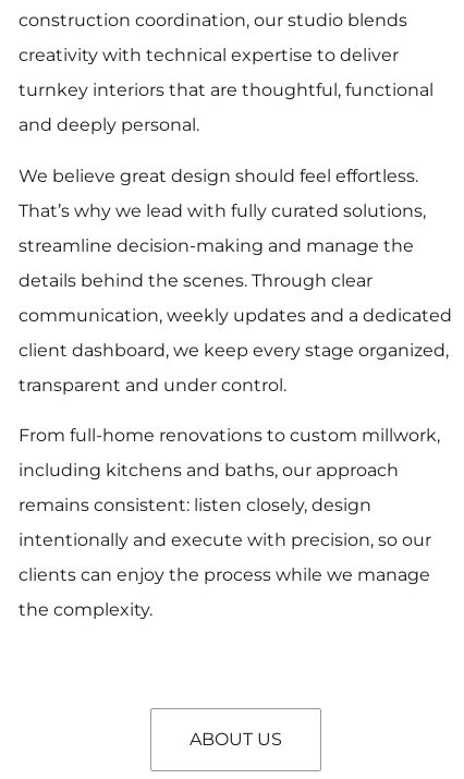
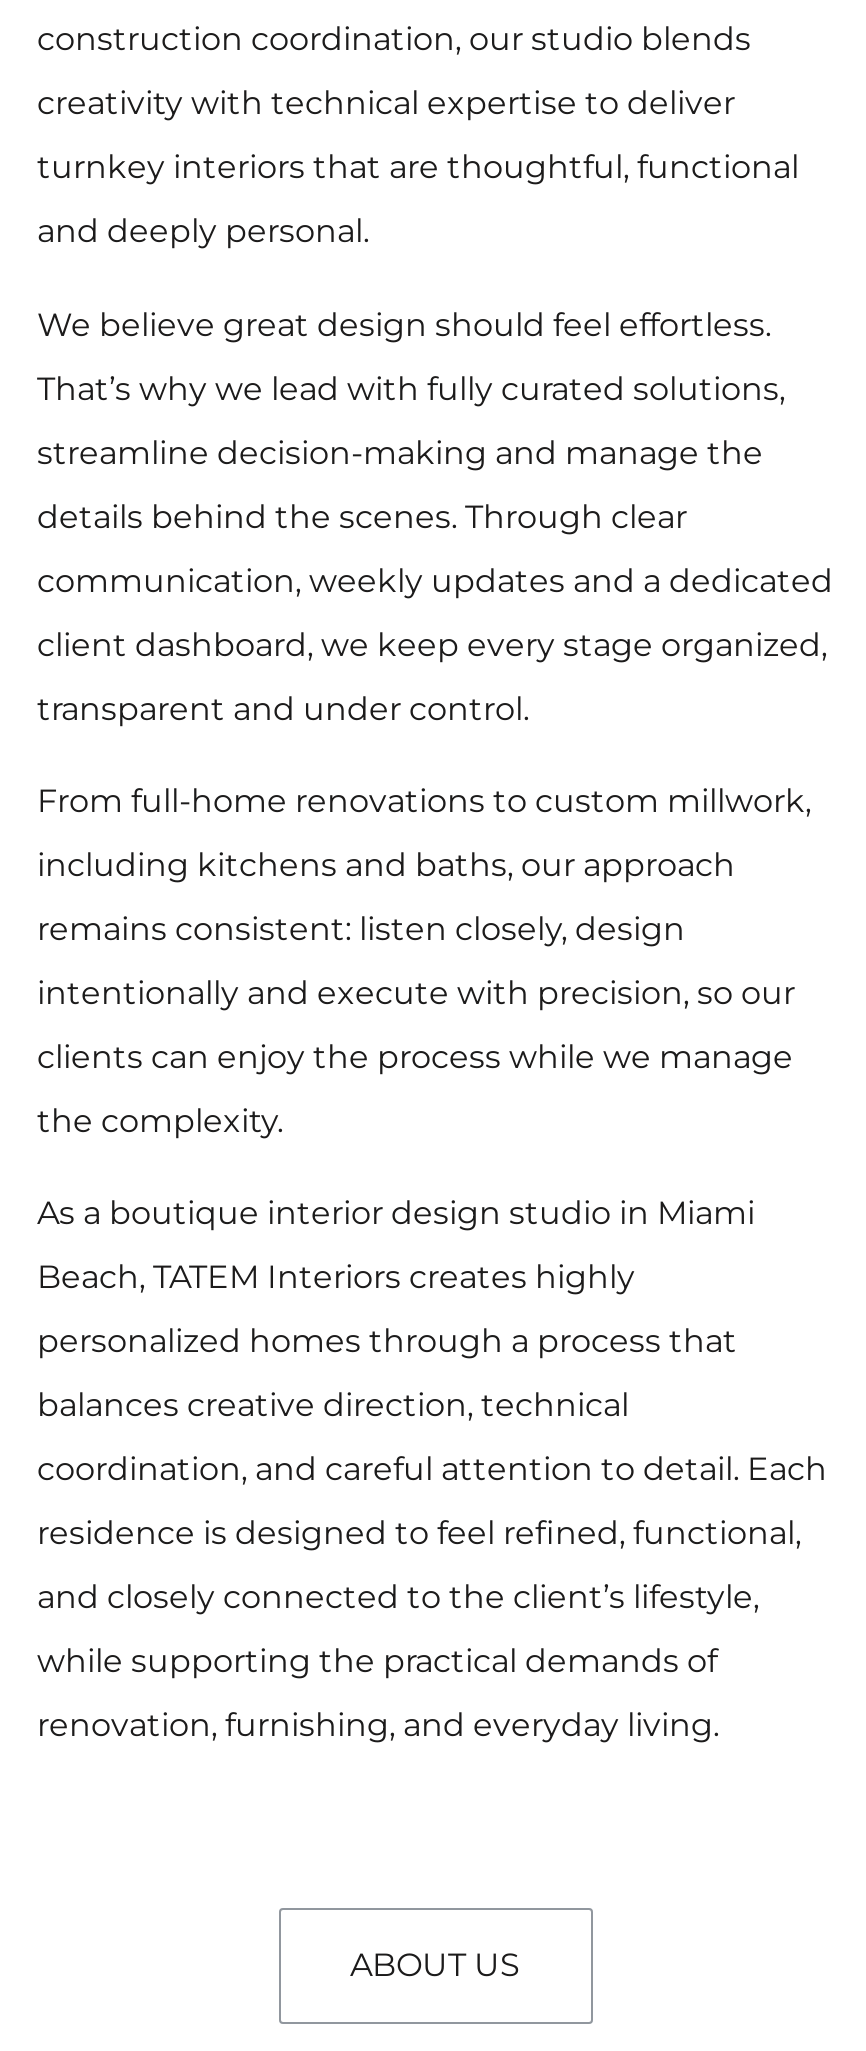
none -> [37,1195,827,1745] As a boutique interior design studio in Miami | Beach, TATEM Interiors creates highly | personalized homes through a process that | balances creative direction, technical | coordination, and careful attention to detail. Each | residence is designed to feel refined, functional, | and closely connected to the client’s lifestyle, | while supporting the practical demands of | renovation, furnishing, and everyday living.

